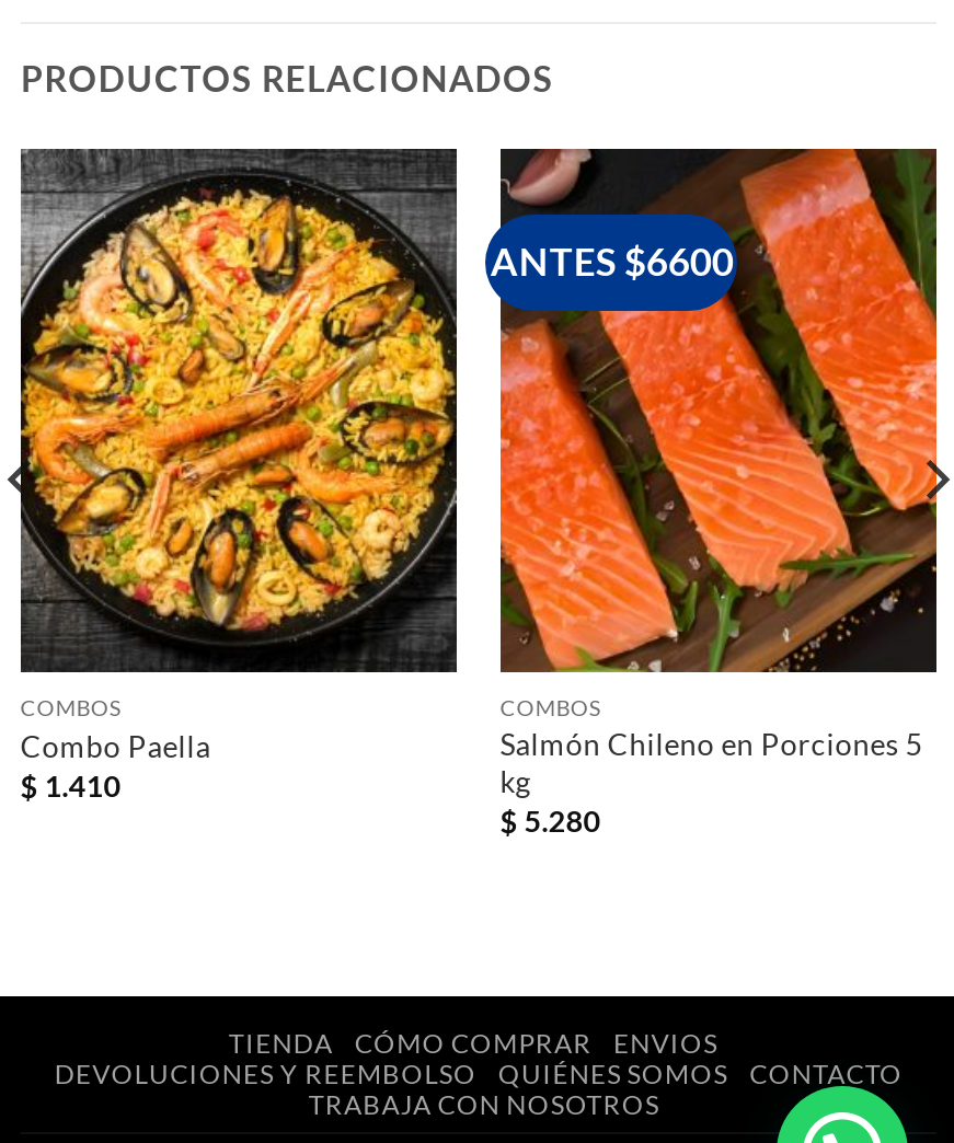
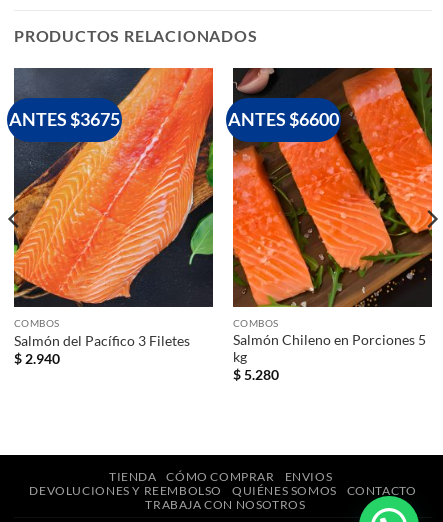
[19,147,459,804] [image] | Combo Paella | $1.410 -> [13,67,214,367] [image] | Salmón del Pacífico 3 Filetes | $2.940
none -> [9,109,120,130] ANTES $3675

